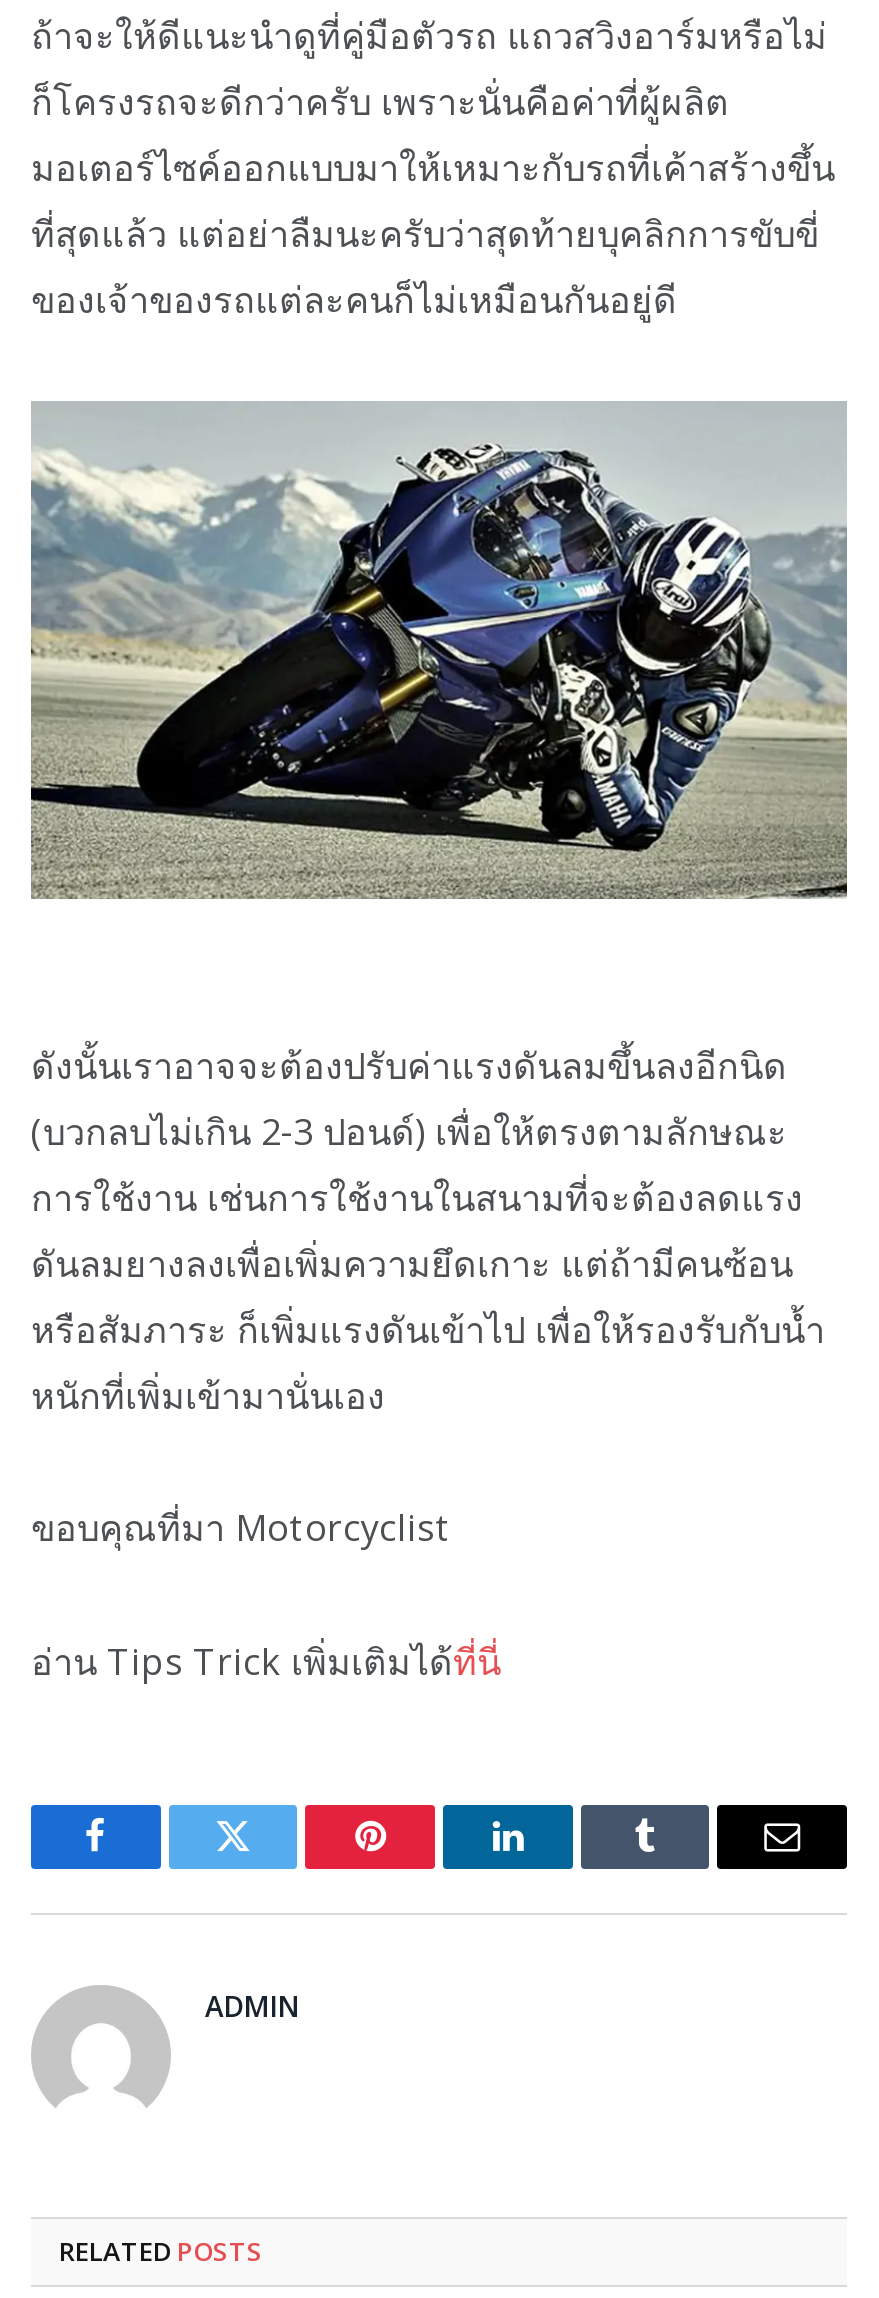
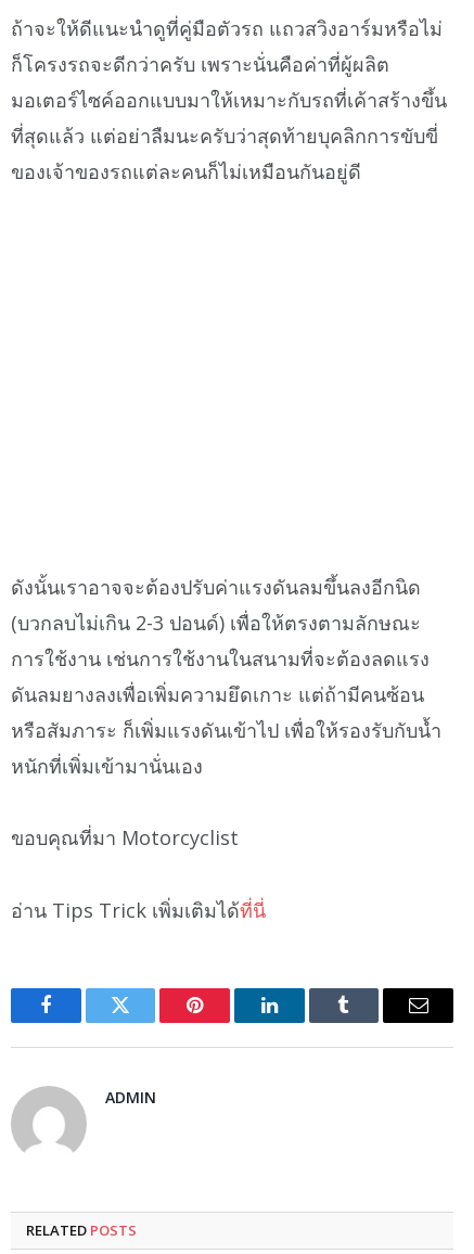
[29,401,849,901] [image] -> none

